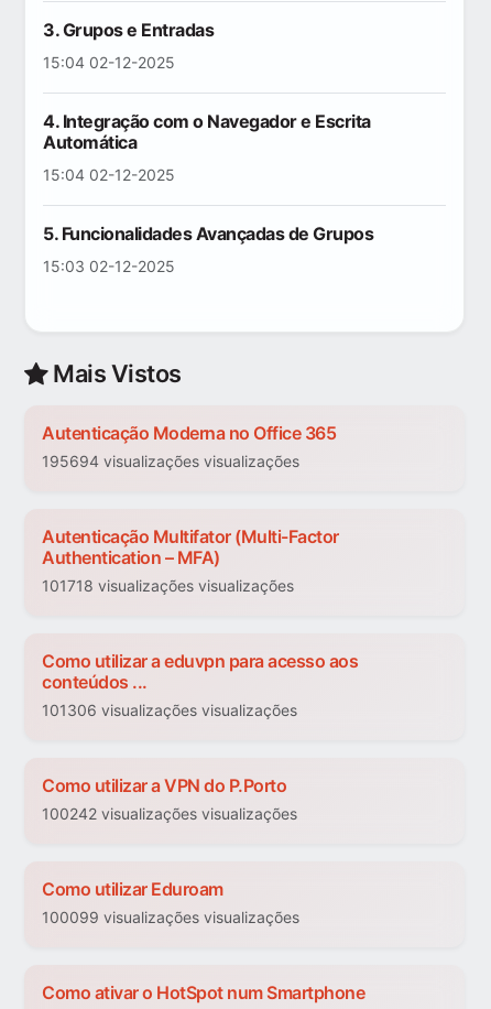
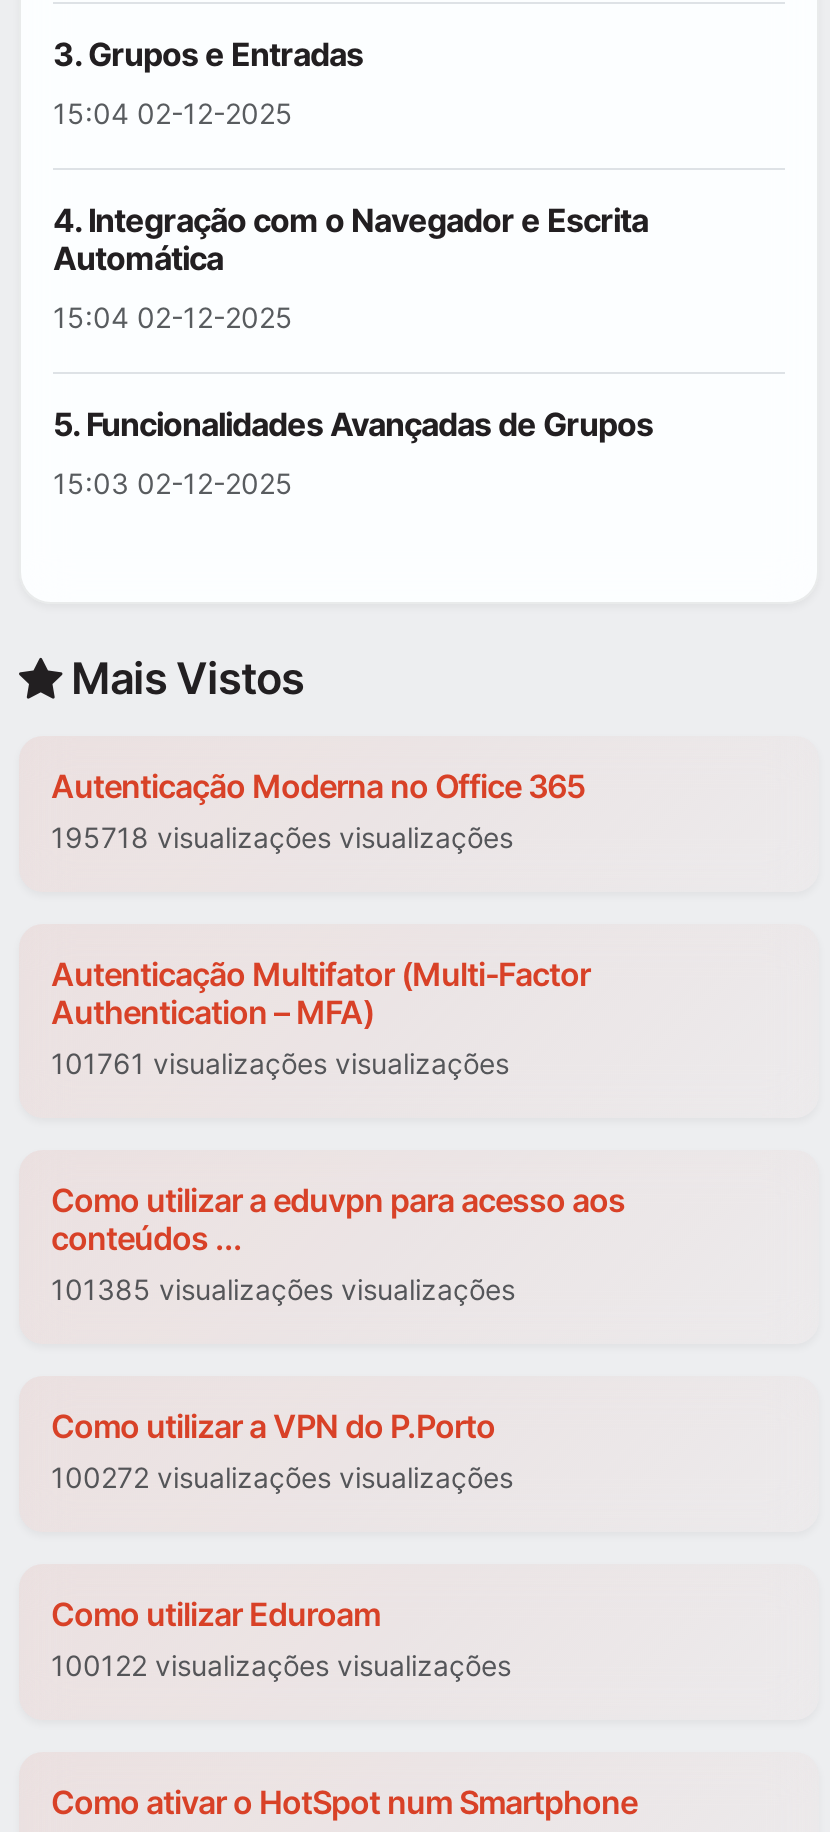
[42,452,299,471] 195694 visualizações visualizações -> [51,821,513,855] 195718 visualizações visualizações
[42,577,294,595] 101718 visualizações visualizações -> [51,1047,509,1081] 101761 visualizações visualizações
[42,701,297,720] 101306 visualizações visualizações -> [51,1273,515,1307] 101385 visualizações visualizações
[42,805,297,823] 100242 visualizações visualizações -> [51,1461,513,1495] 100272 visualizações visualizações
[42,908,299,927] 100099 visualizações visualizações -> [51,1649,511,1683] 100122 visualizações visualizações

